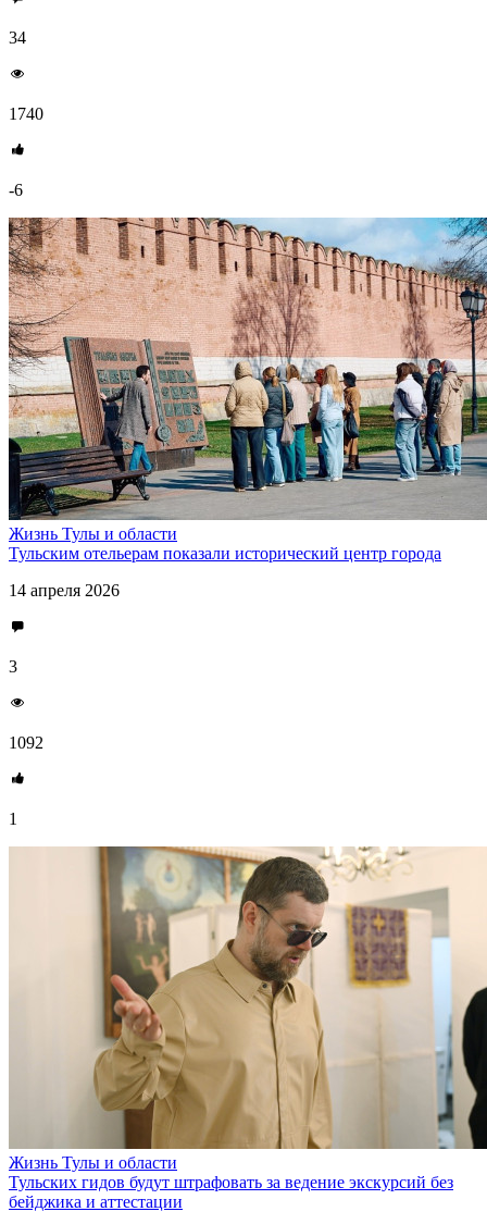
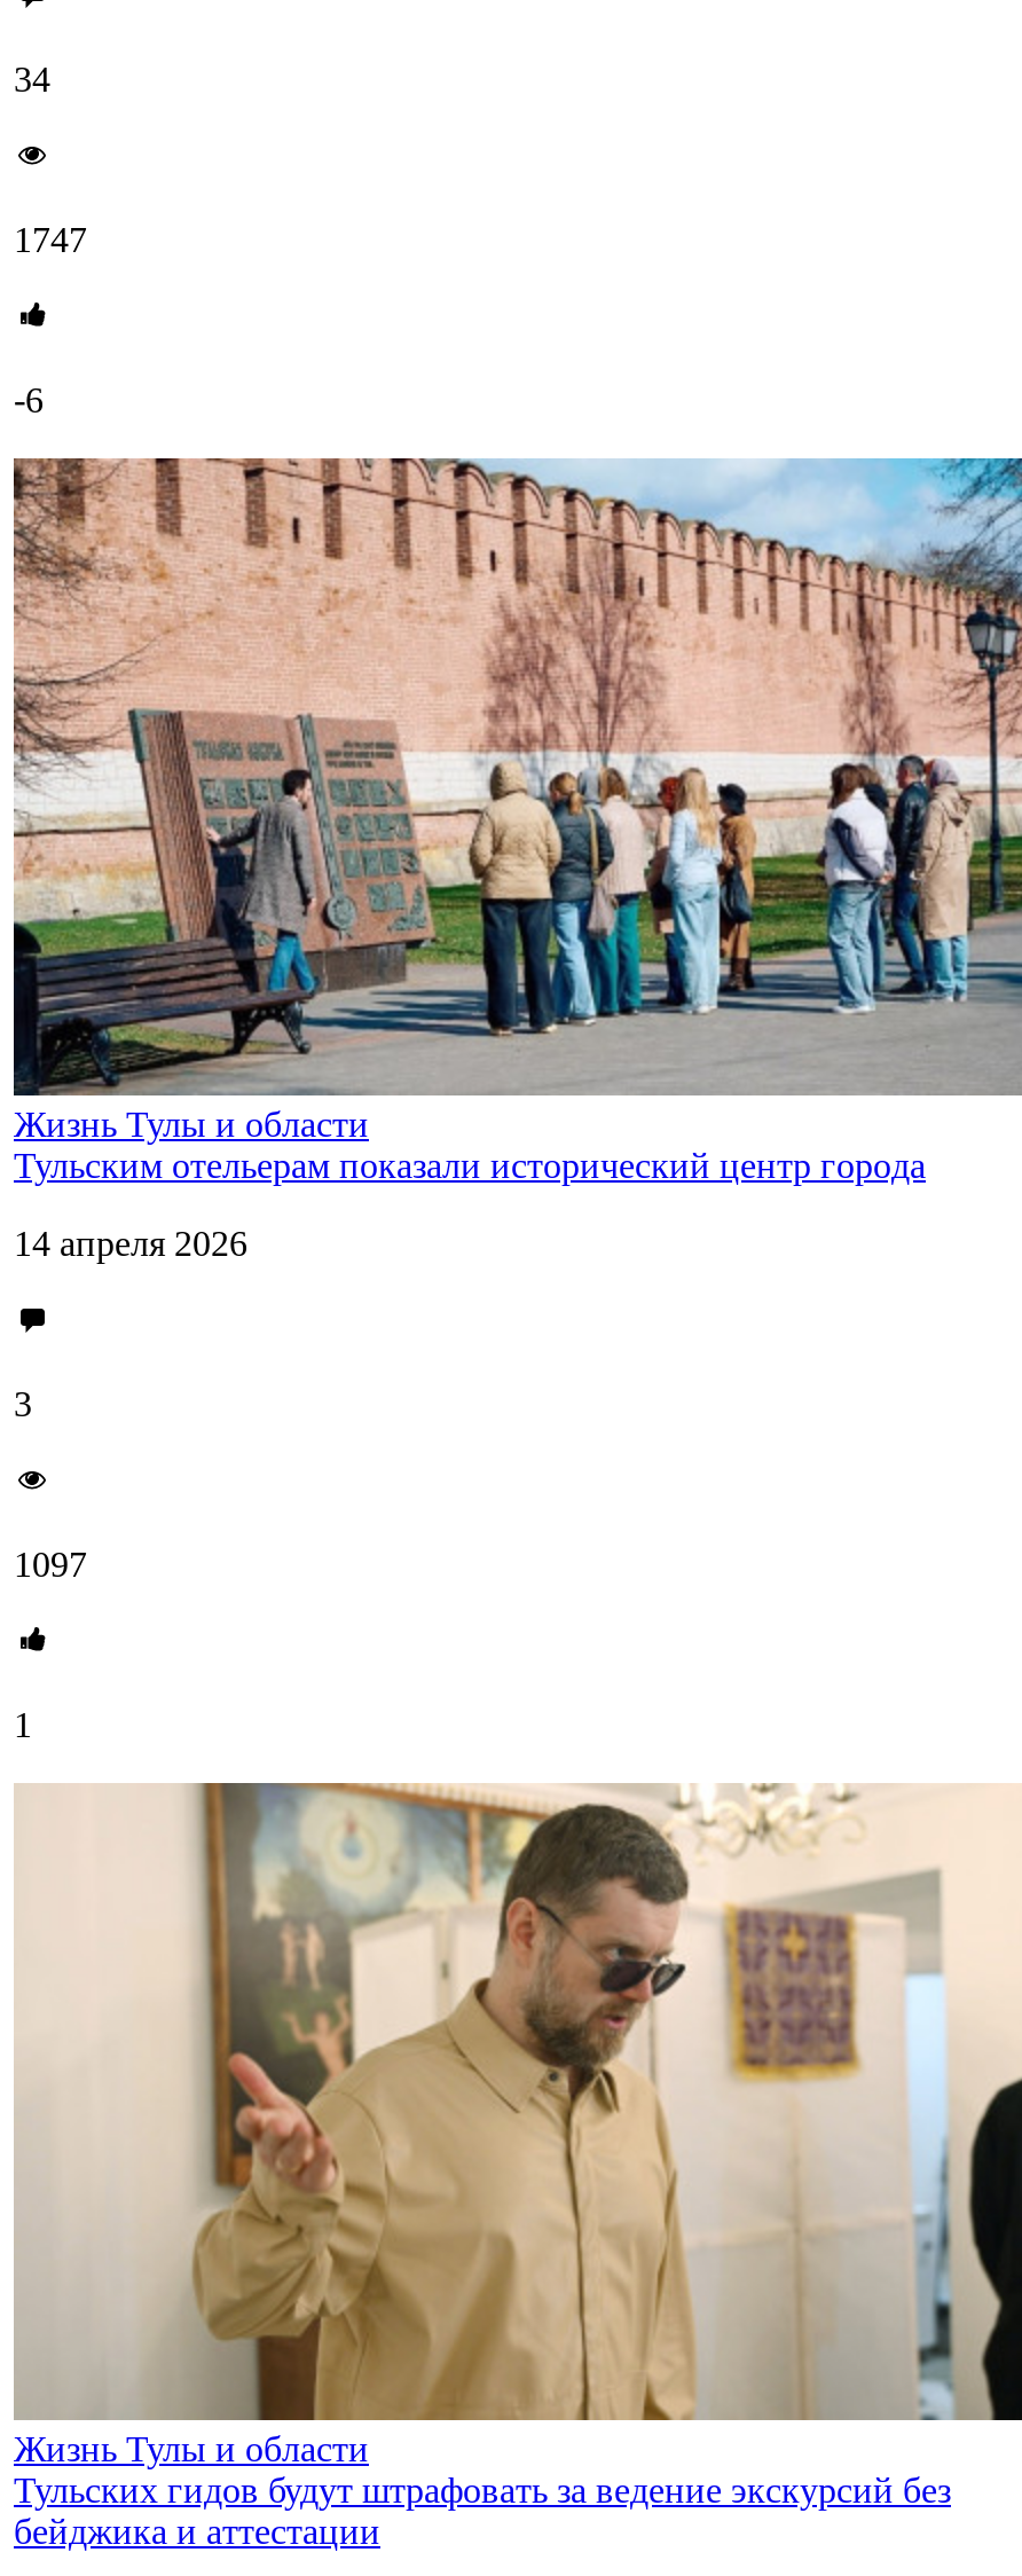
[9,104,43,123] 1740 -> [14,220,87,259] 1747
[9,733,43,752] 1092 -> [14,1544,87,1583] 1097

